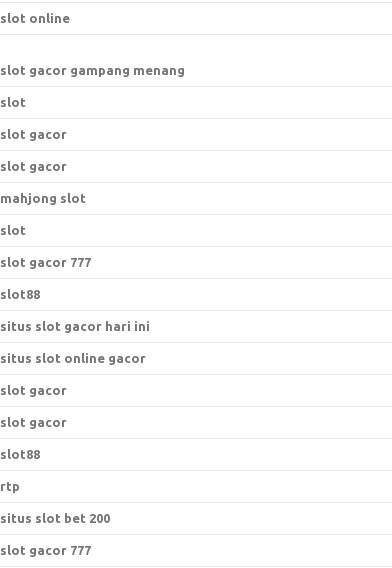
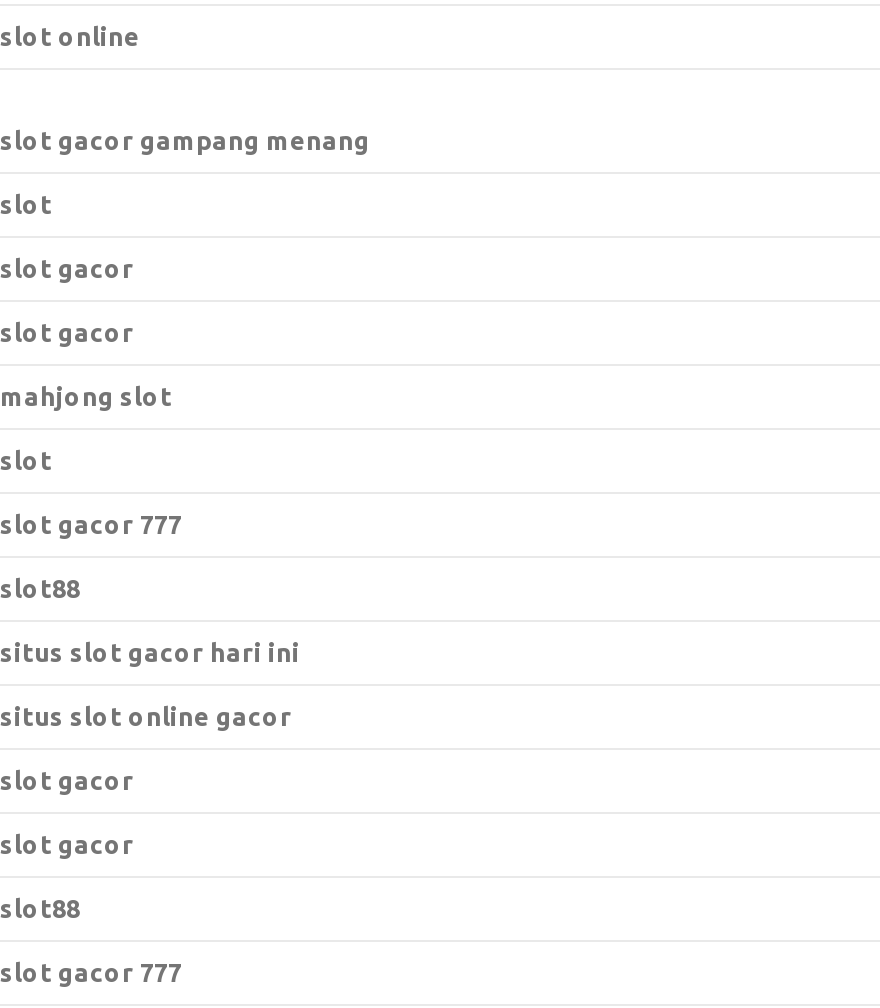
[0,479,110,525] rtp | situs slot bet 200 -> none

